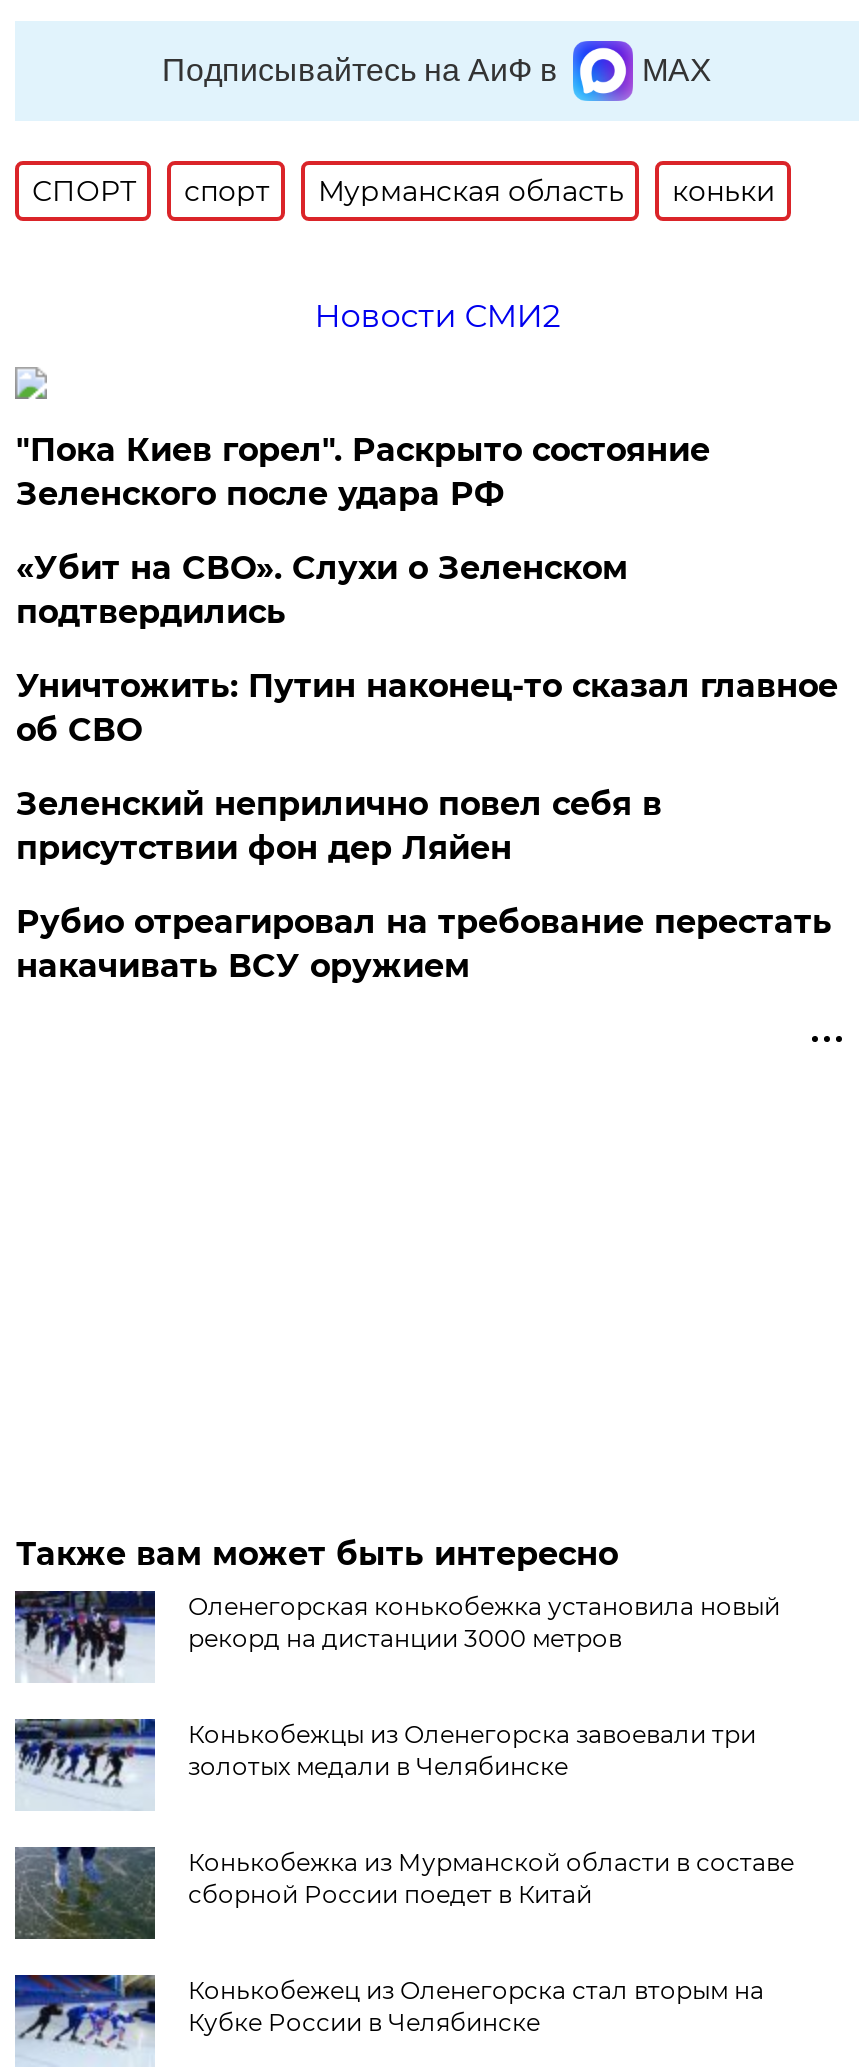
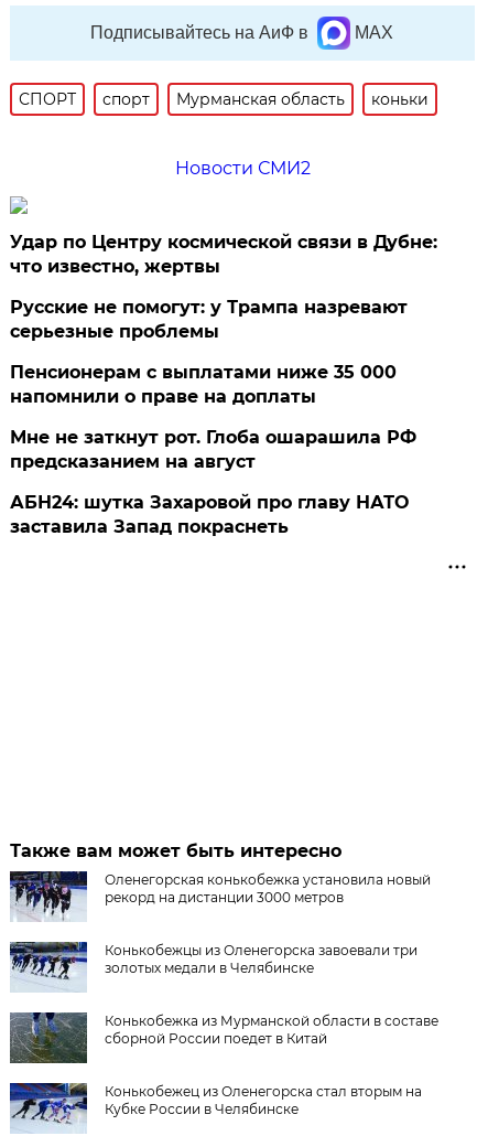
[16,431,710,513] "Пока Киев горел". Раскрыто состояние | Зеленского после удара РФ -> [10,232,438,277] Удар по Центру космической связи в Дубне: | что известно, жертвы
[16,549,628,631] «Убит на СВО». Слухи о Зеленском | подтвердились -> [10,297,408,342] Русские не помогут: у Трампа назревают | серьезные проблемы
[16,667,838,749] Уничтожить: Путин наконец-то сказал главное | об СВО -> [10,362,397,407] Пенсионерам с выплатами ниже 35 000 | напомнили о праве на доплаты
[16,785,662,867] Зеленский неприлично повел cебя в | присутствии фон дер Ляйен -> [10,427,417,472] Мне не заткнут рот. Глоба ошарашила РФ | предсказанием на август
[16,903,832,985] Рубио отреагировал на требование перестать | накачивать ВСУ оружием -> [10,492,409,537] АБН24: шутка Захаровой про главу НАТО | заставила Запад покраснеть

